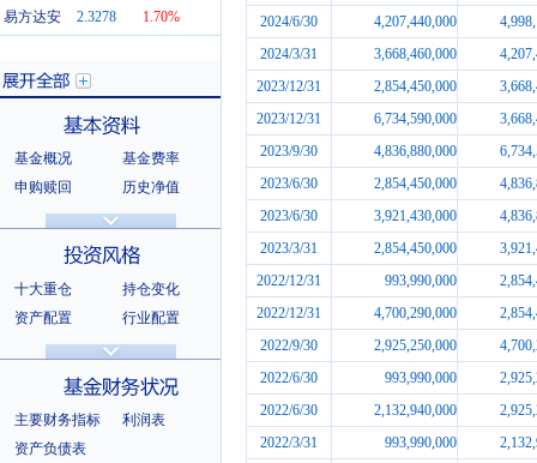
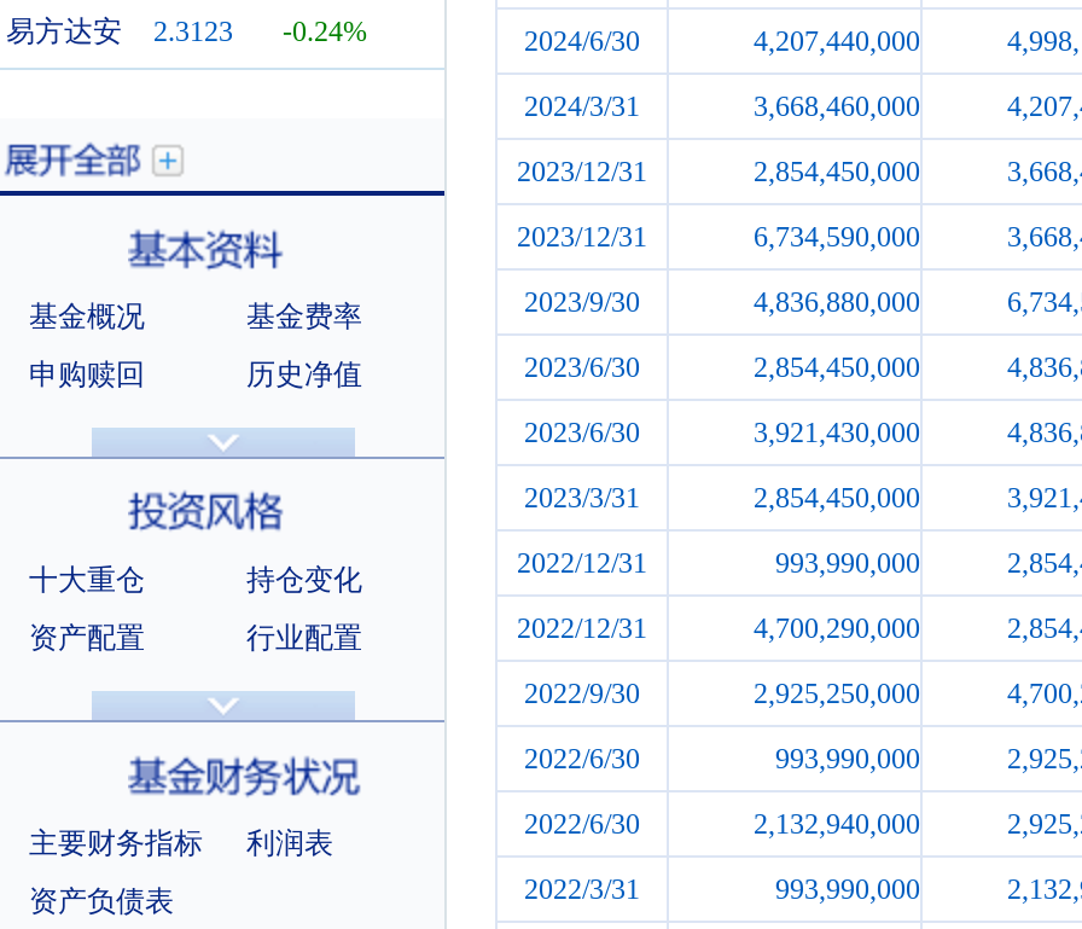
[76,8,116,25] 2.3278 -> [153,14,233,48] 2.3123
[143,8,180,25] 1.70% -> [283,14,367,48] -0.24%

